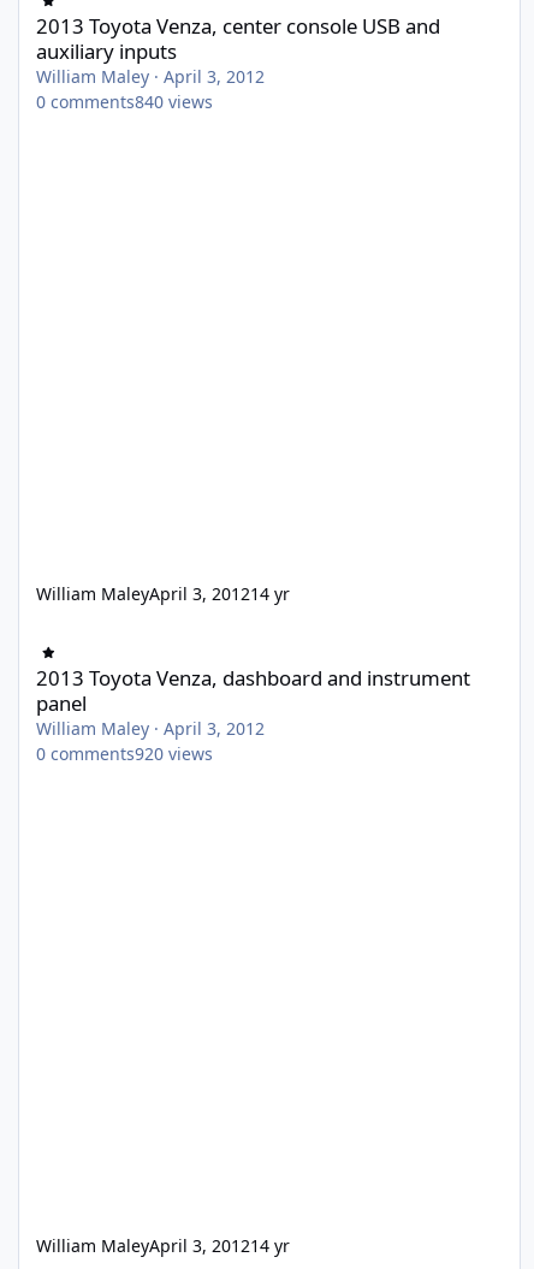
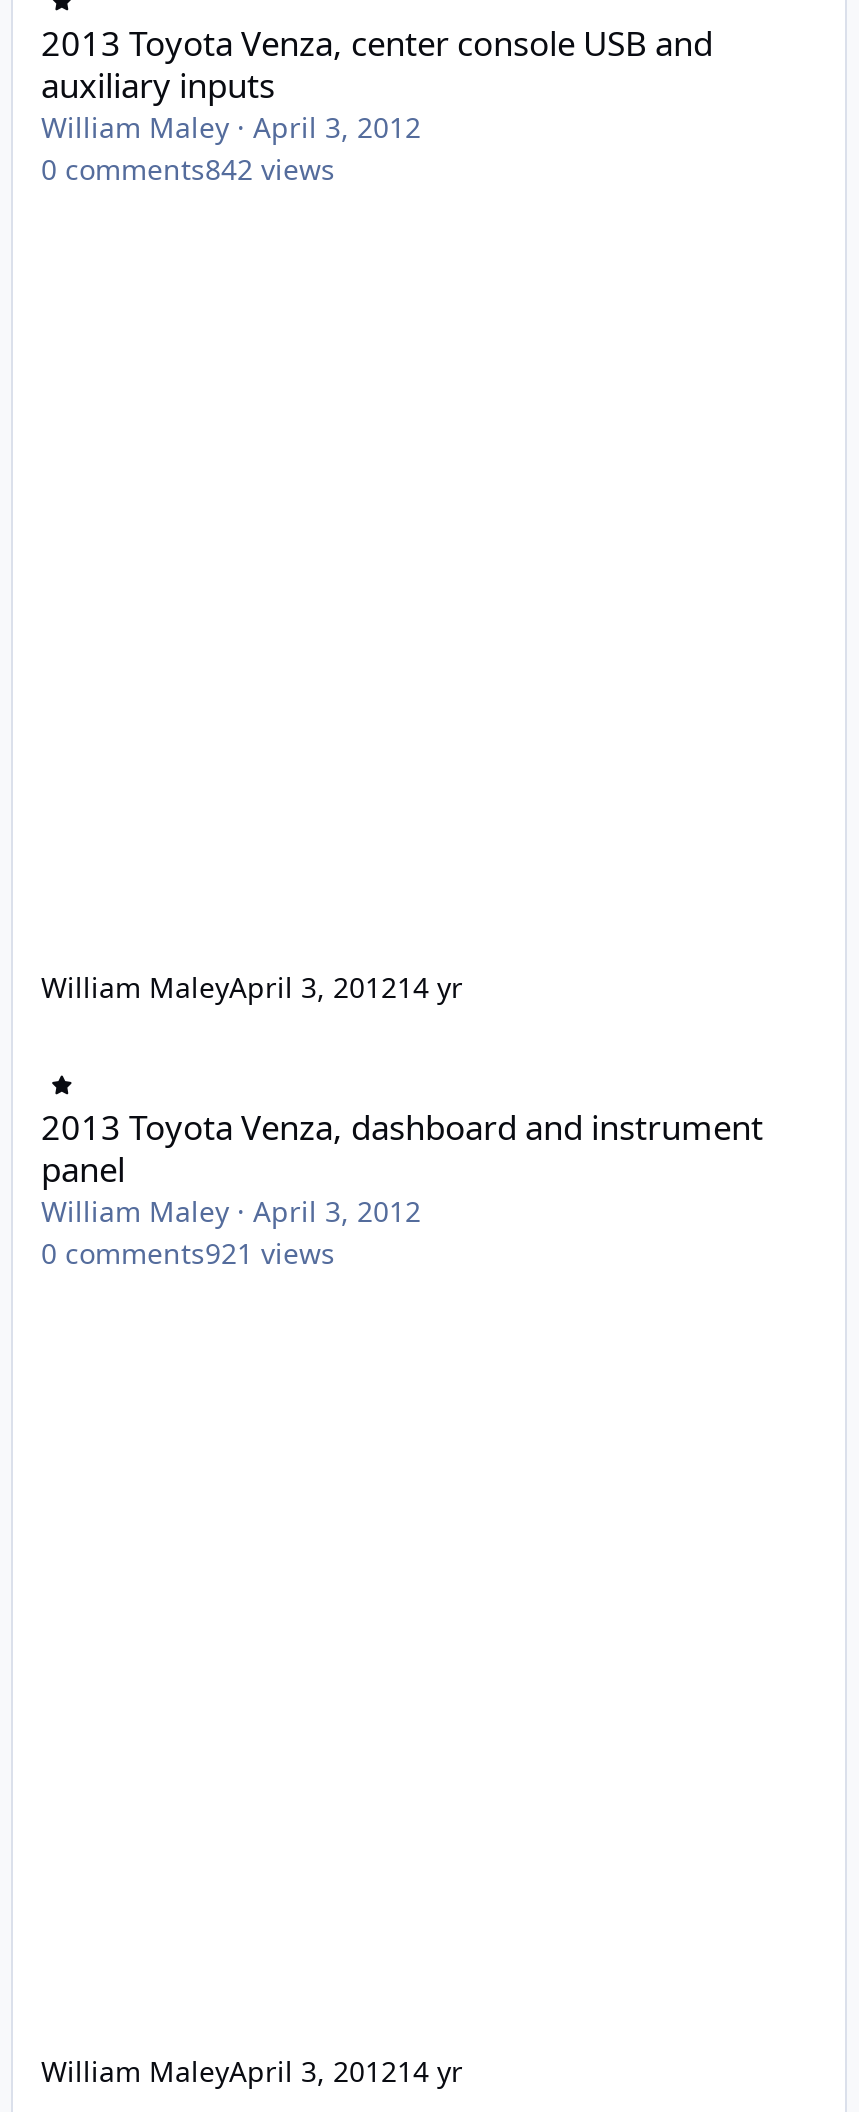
[36,90,213,113] 0 comments840 views -> [41,150,335,188] 0 comments842 views
[36,743,213,765] 0 comments920 views -> [41,1235,335,1273] 0 comments921 views

